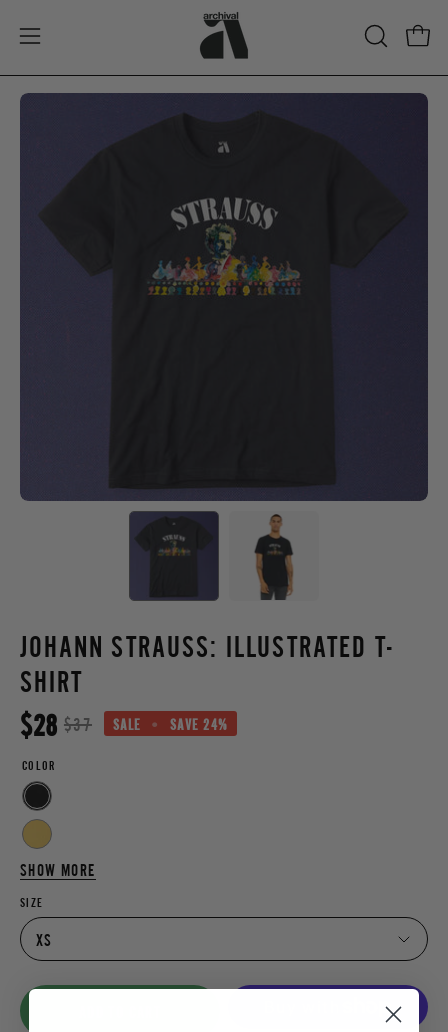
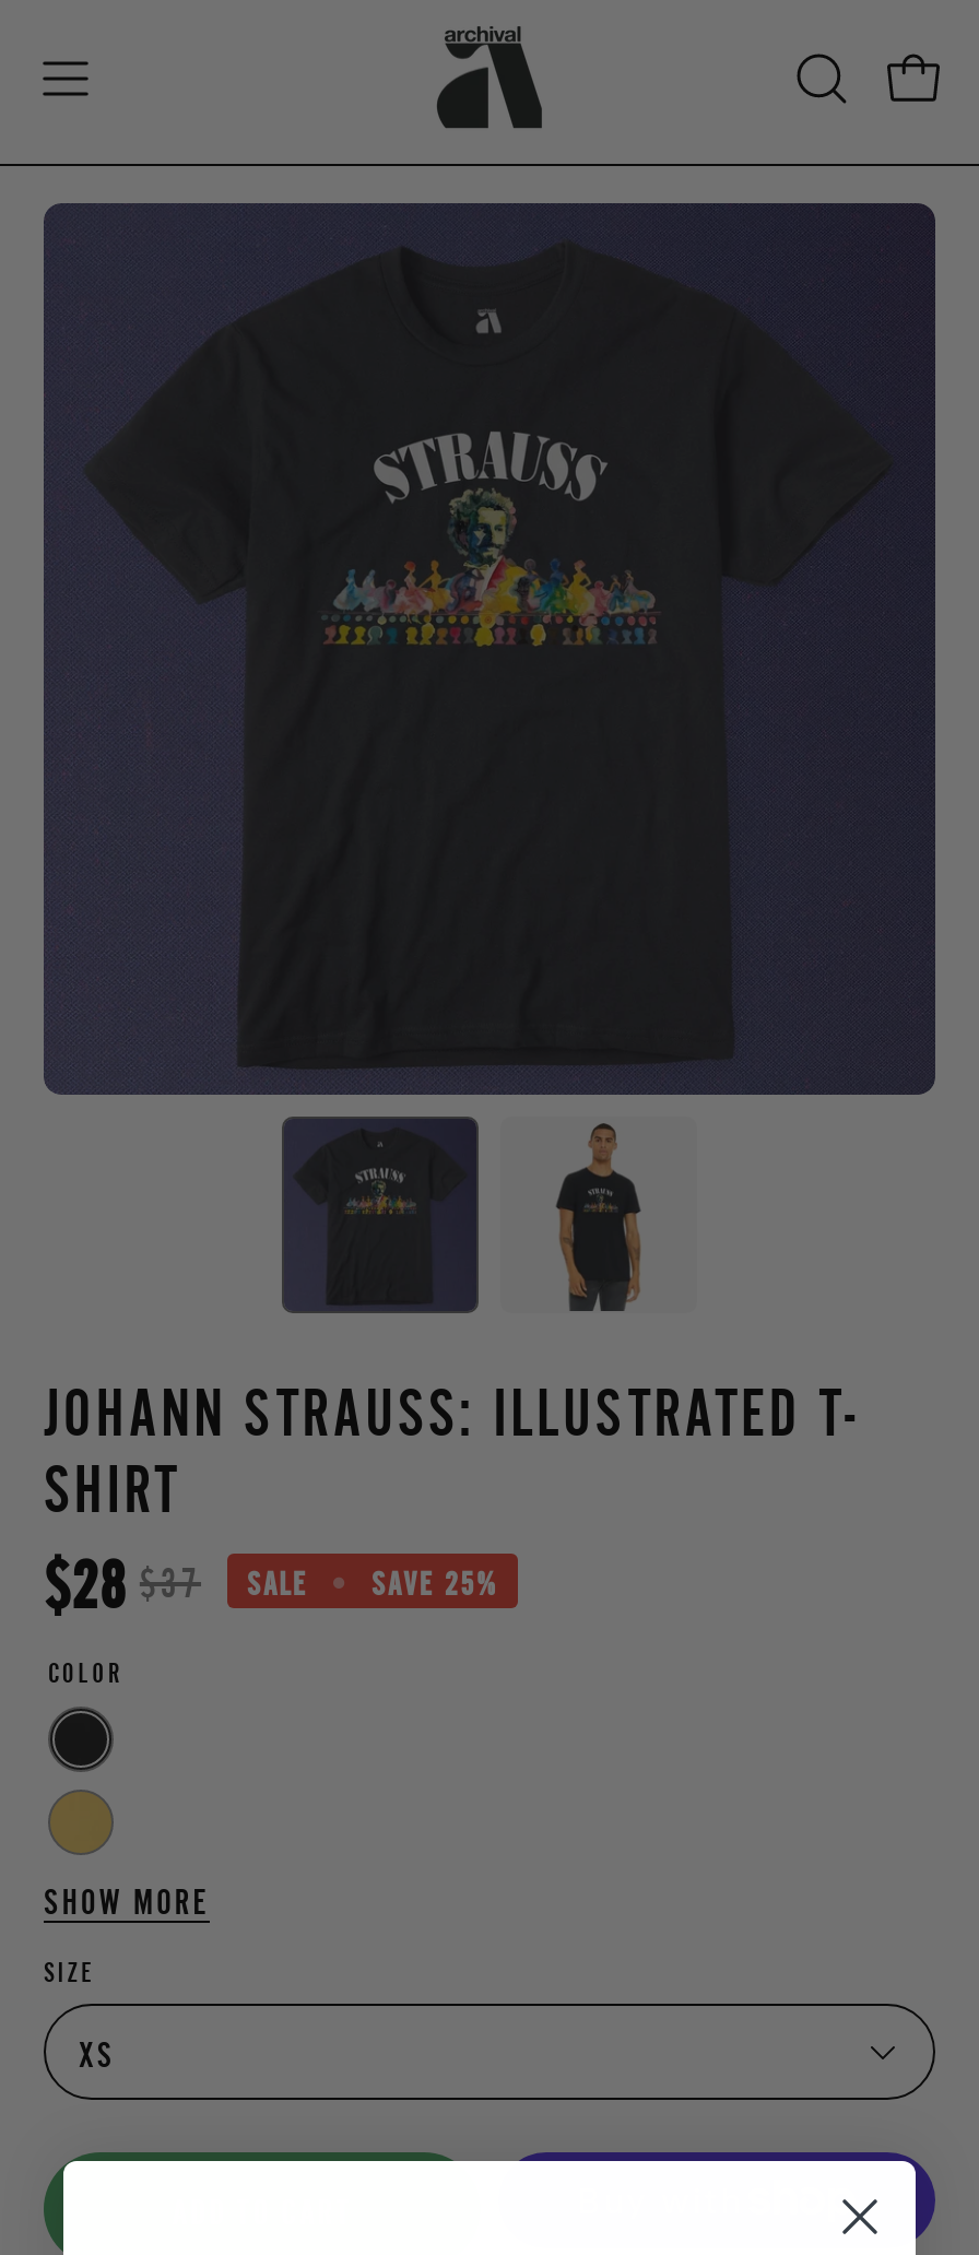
[113,714,228,733] SALE • SAVE 24% -> [247,1560,499,1601] SALE • SAVE 25%

